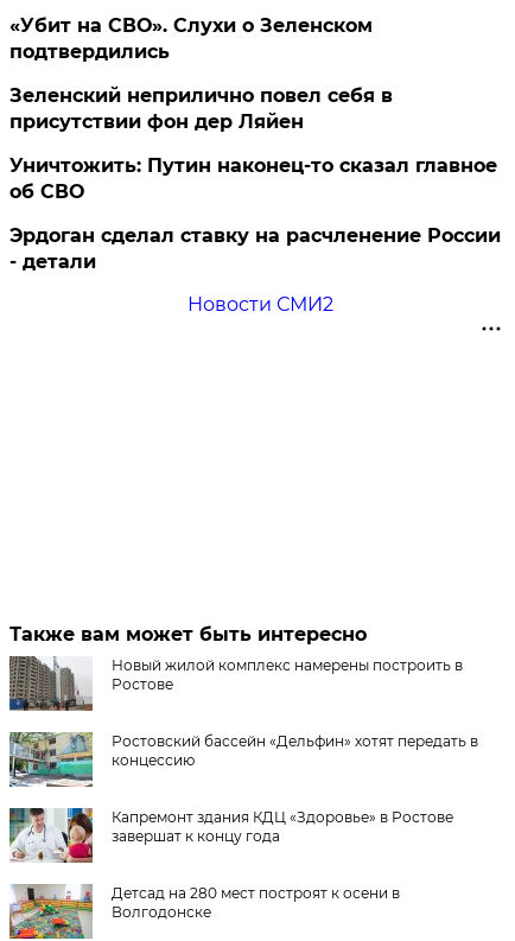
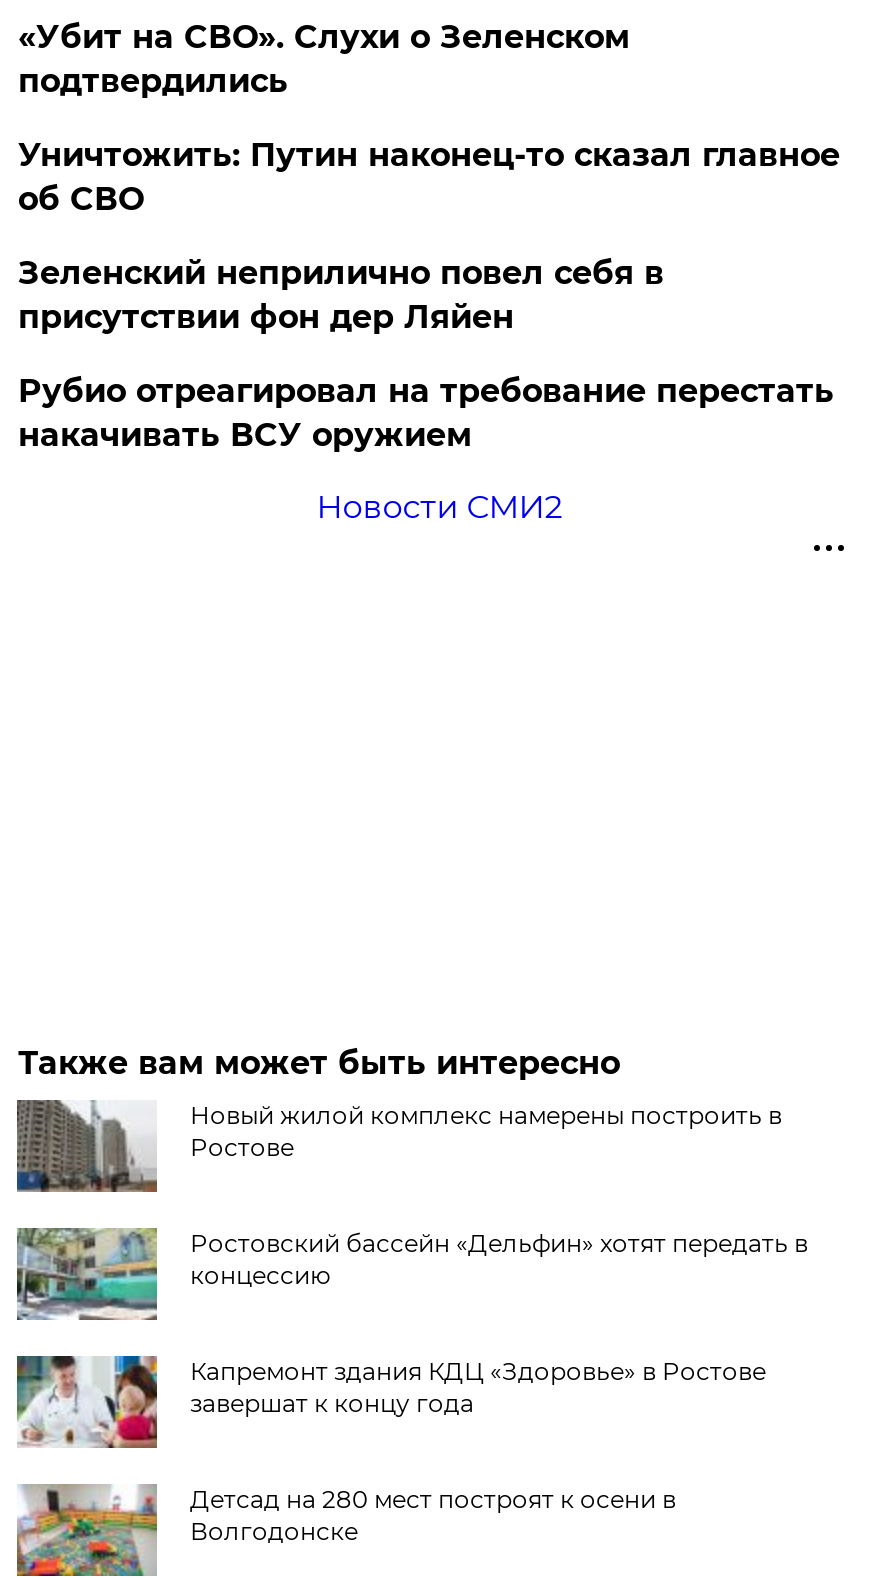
moved [10,84,393,133] -> [18,254,664,336]: Зеленский неприлично повел cебя в | присутствии фон дер Ляйен
moved [10,154,498,203] -> [18,136,840,218]: Уничтожить: Путин наконец-то сказал главное | об СВО
[10,224,501,273] Эрдоган сделал ставку на расчленение России | - детали -> [18,372,834,454] Рубио отреагировал на требование перестать | накачивать ВСУ оружием

